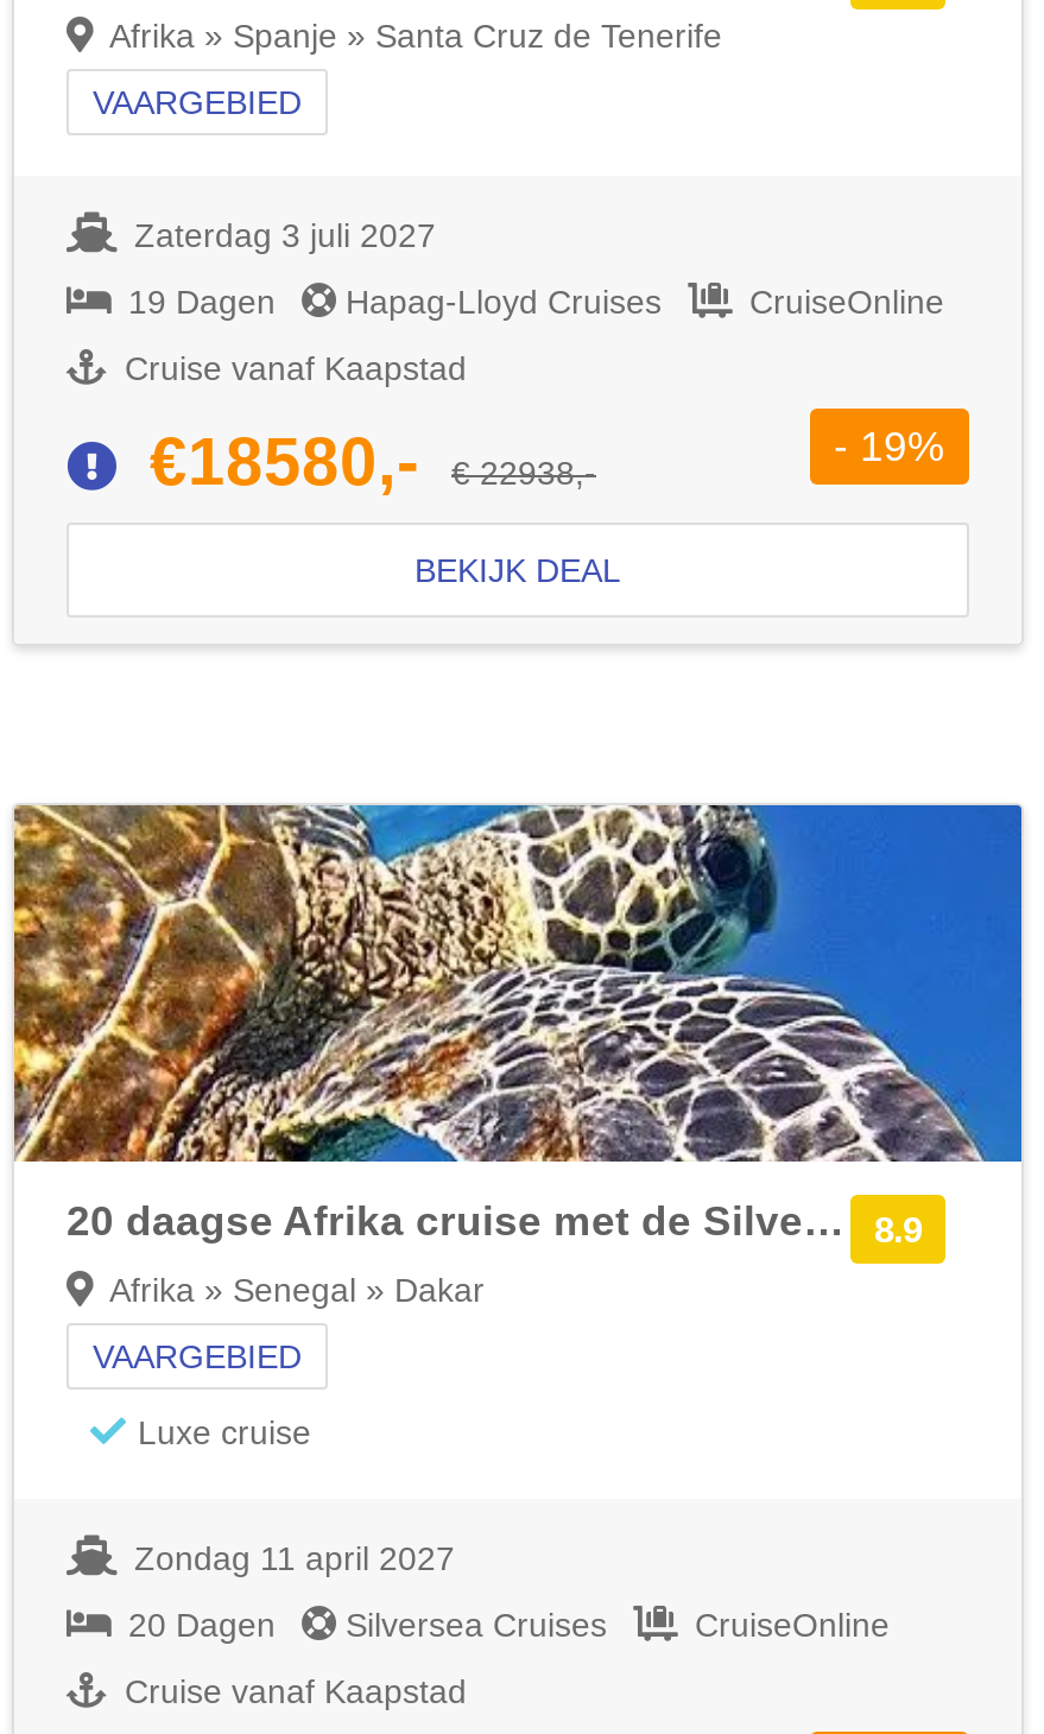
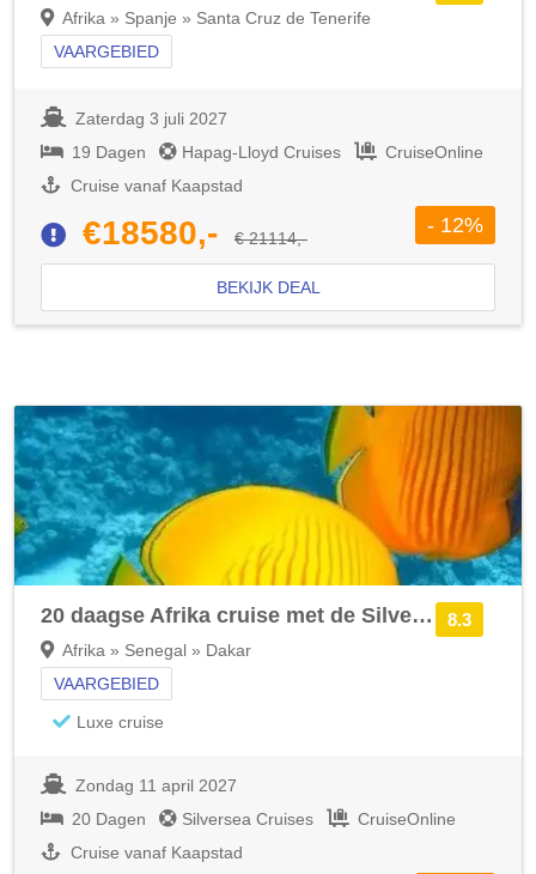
[150,426,596,500] €18580,- € 22938,- -> [83,215,307,252] €18580,- € 21114,-
[834,424,945,471] - 19% -> [427,213,483,237] - 12%
[12,803,1024,1250] [image] | 8.9 -> [13,405,523,630] [image] | 8.3

